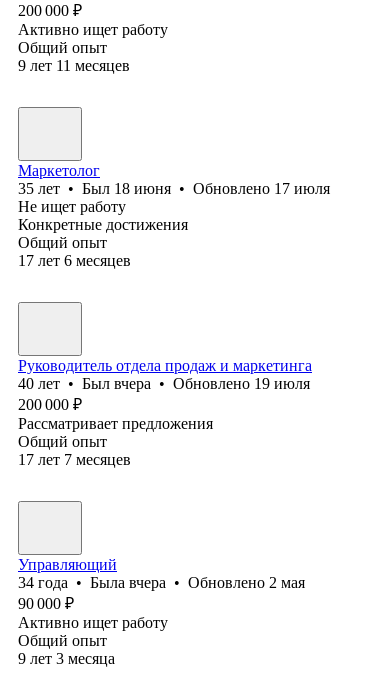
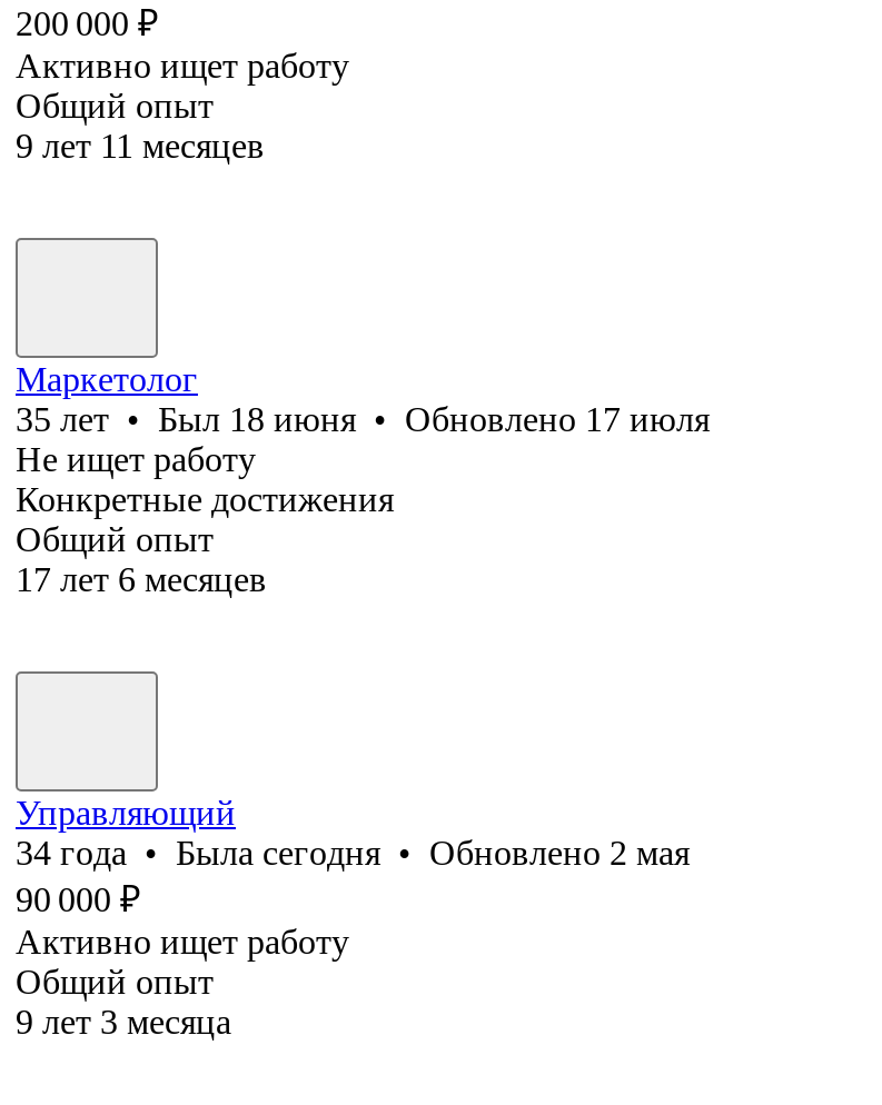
[18,357,312,468] Руководитель отдела продаж и маркетинга | 40 лет • Был вчера • Обновлено 19 июля | 200 000 ₽ | Рассматривает предложения | Общий опыт | 17 лет 7 месяцев -> none
[18,574,305,591] 34 года • Была вчера • Обновлено 2 мая -> [16,834,690,871] 34 года • Была сегодня • Обновлено 2 мая

